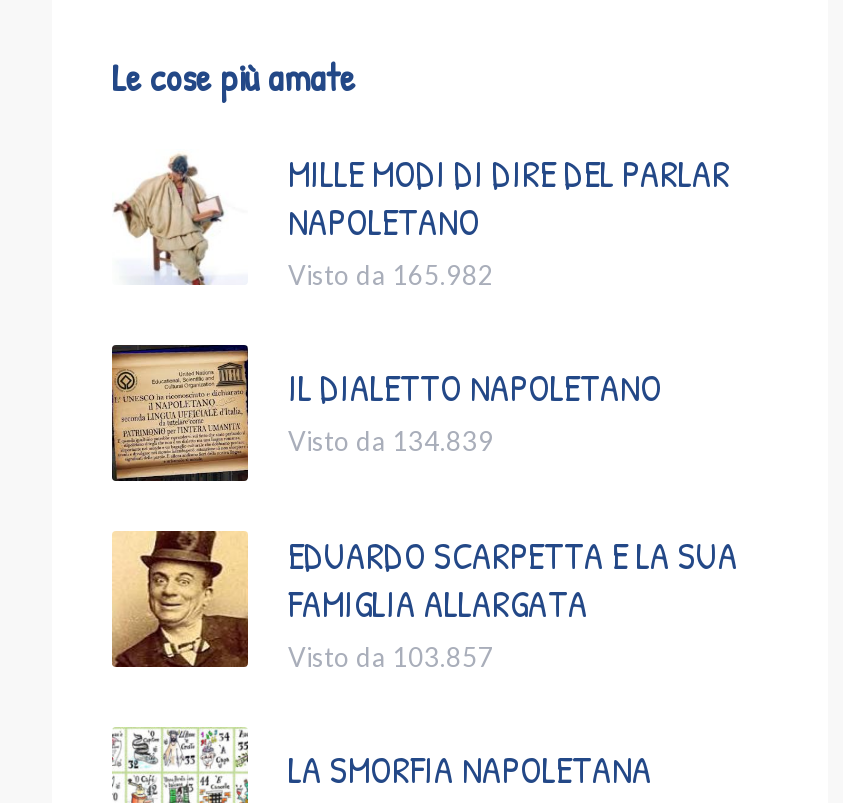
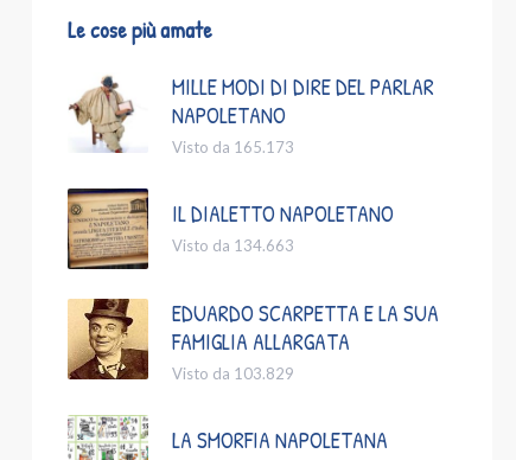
[288,260,494,292] Visto da 165.982 -> [172,138,294,157] Visto da 165.173
[288,426,494,458] Visto da 134.839 -> [172,236,294,255] Visto da 134.663
[288,642,494,674] Visto da 103.857 -> [172,364,294,383] Visto da 103.829

